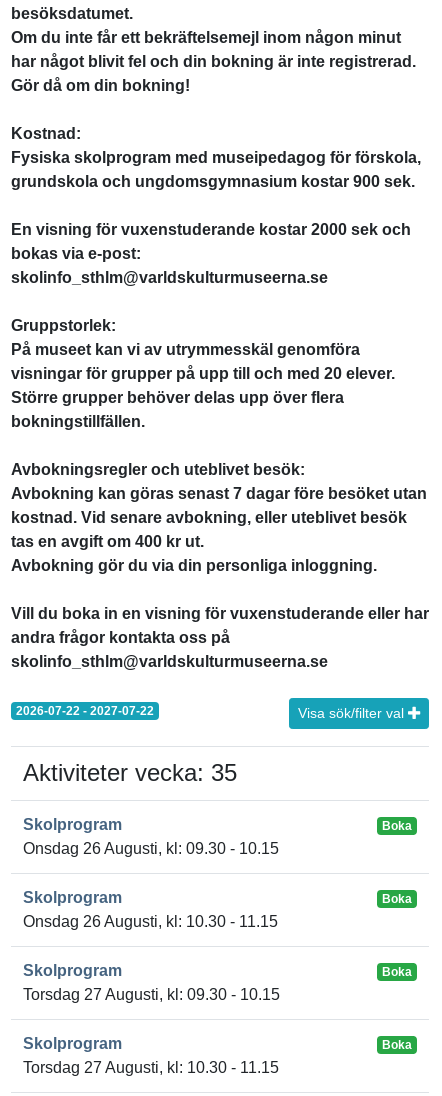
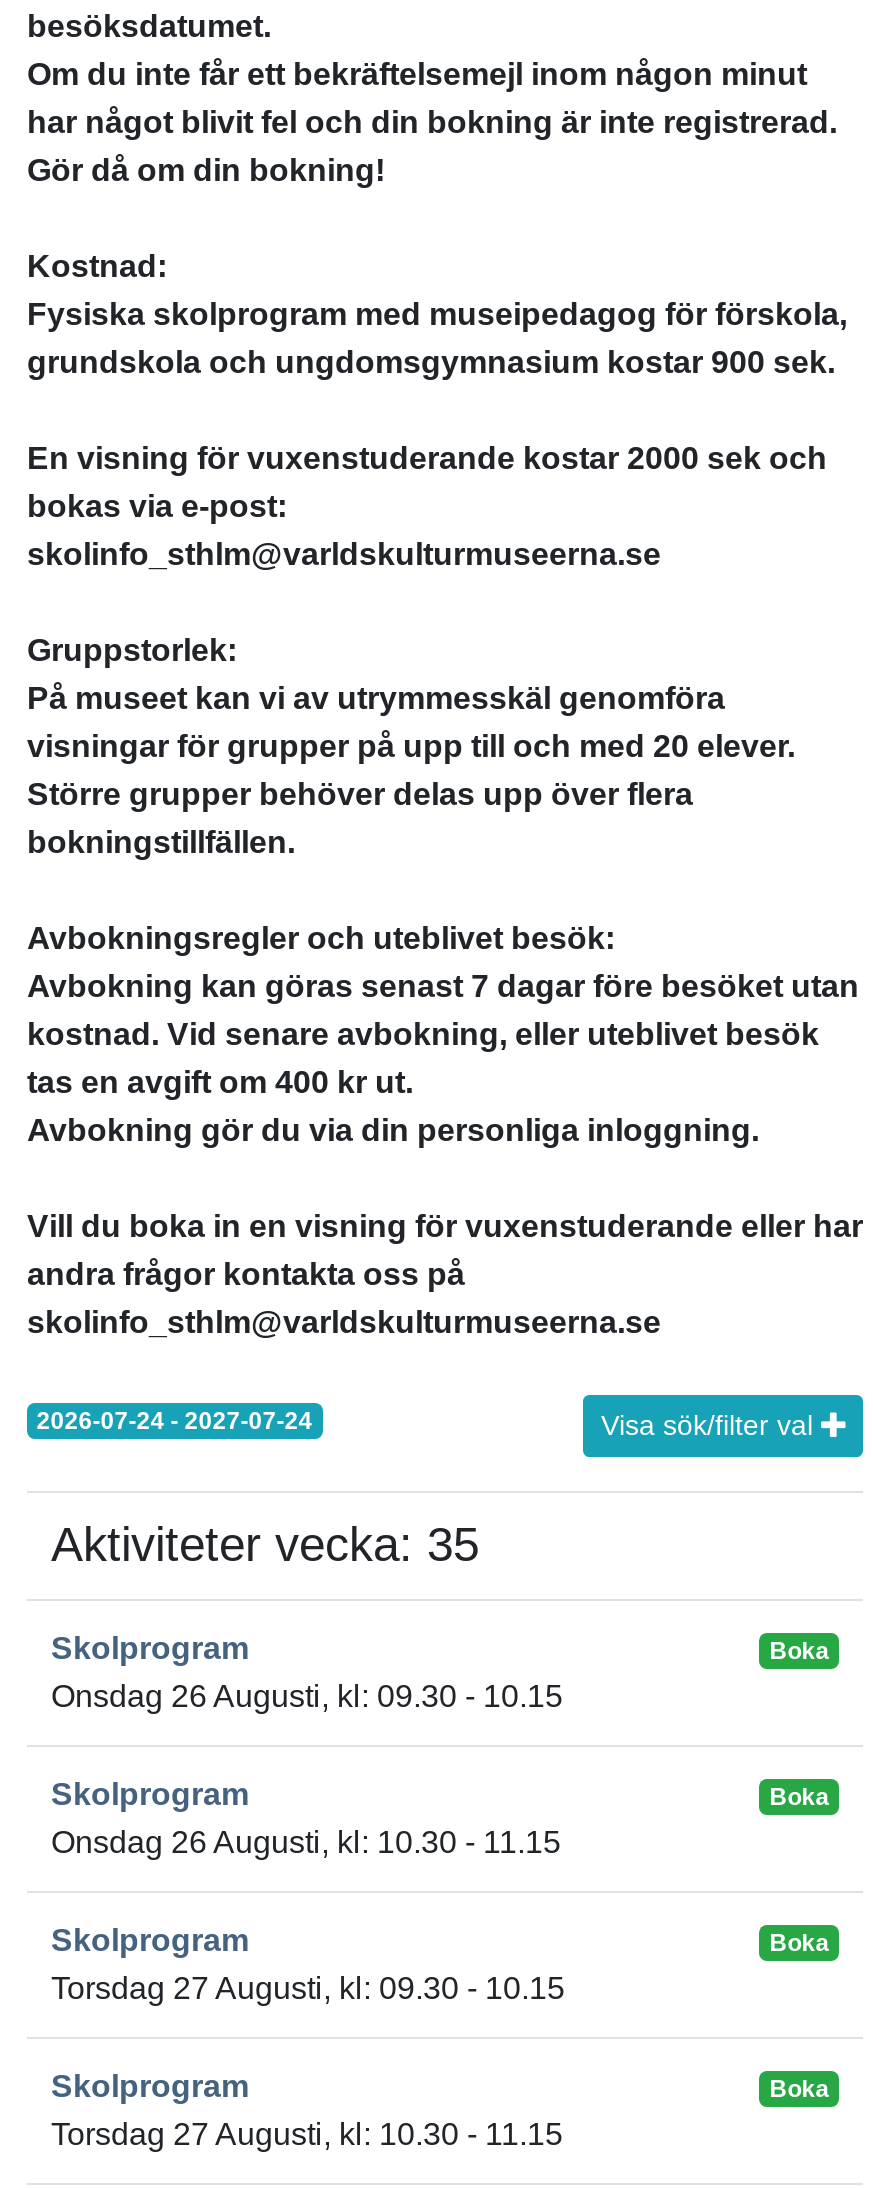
[16,704,154,718] 2026-07-22 - 2027-07-22 -> [37,1407,313,1435] 2026-07-24 - 2027-07-24

